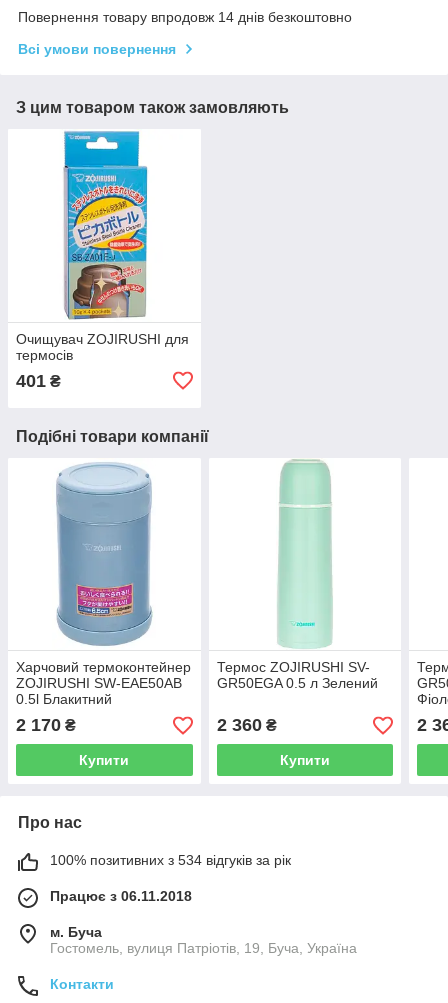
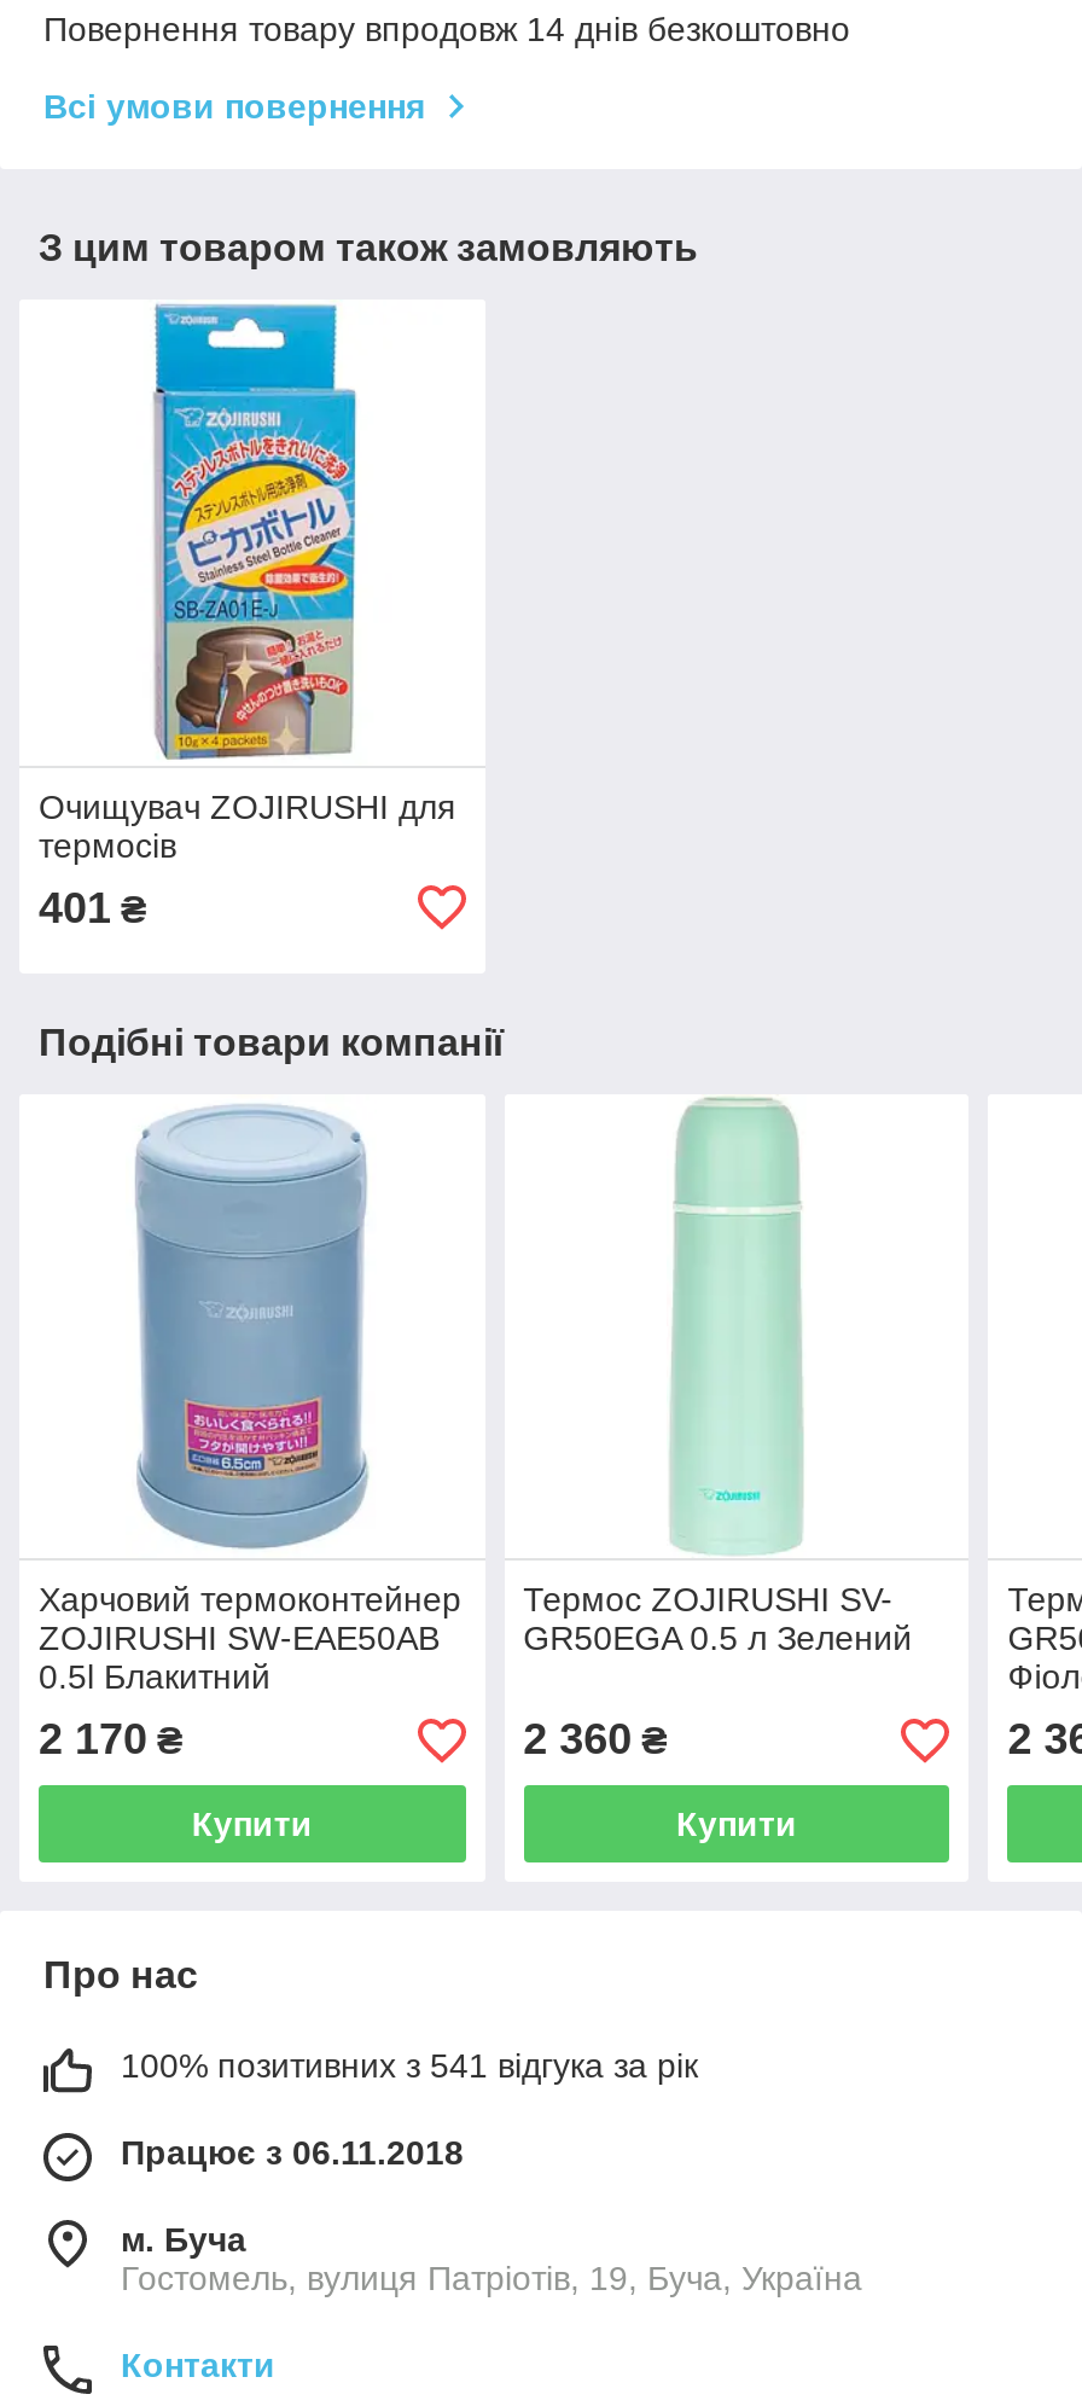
[50,852,291,868] 100% позитивних з 534 відгуків за рік -> [121,2047,698,2086] 100% позитивних з 541 відгука за рік

